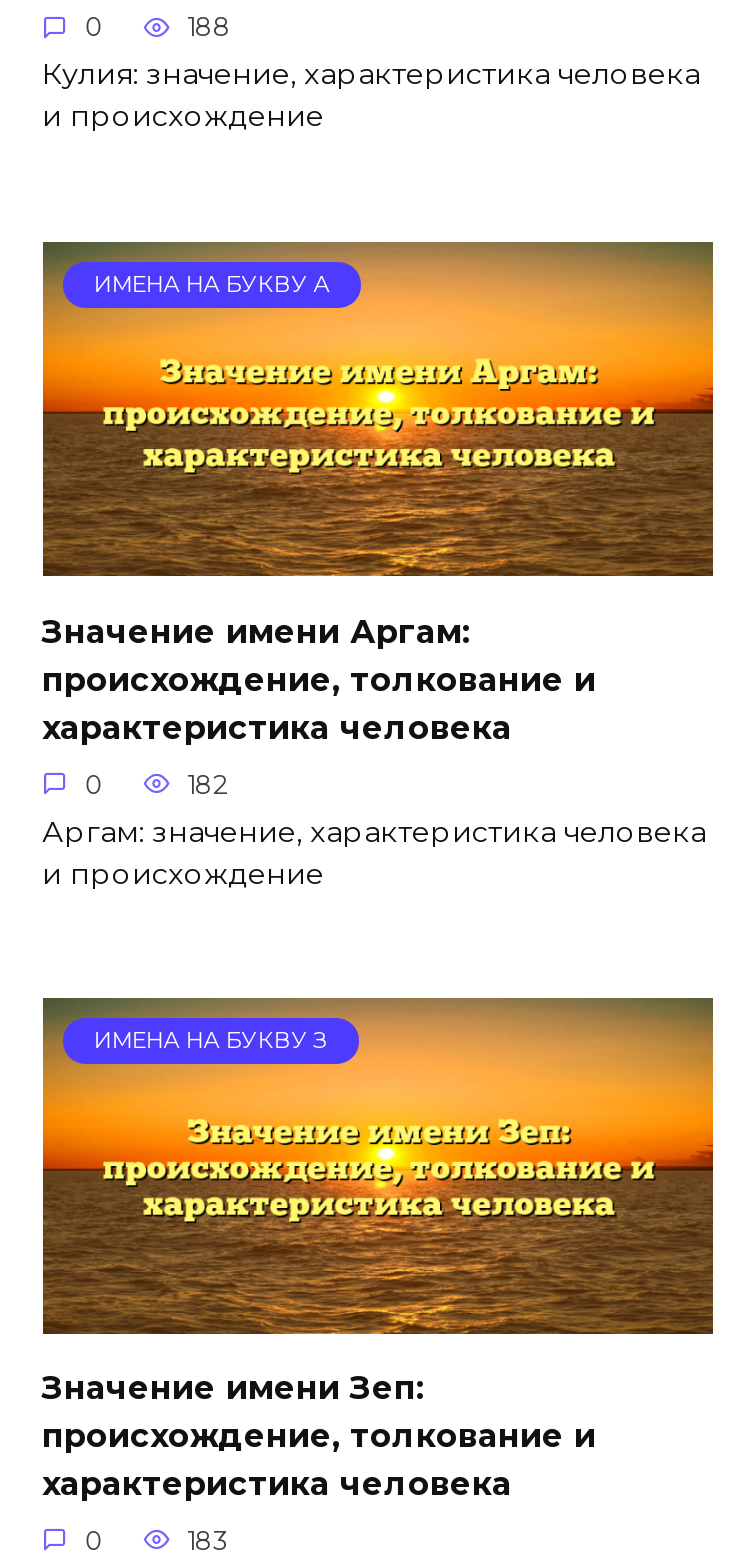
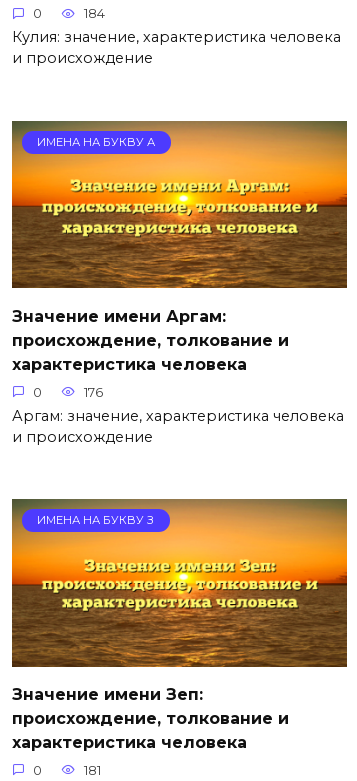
[187,13,231,43] 188 -> [84,6,105,21] 184
[187,769,227,799] 182 -> [84,385,103,400] 176
[187,1526,229,1556] 183 -> [84,763,101,778] 181

